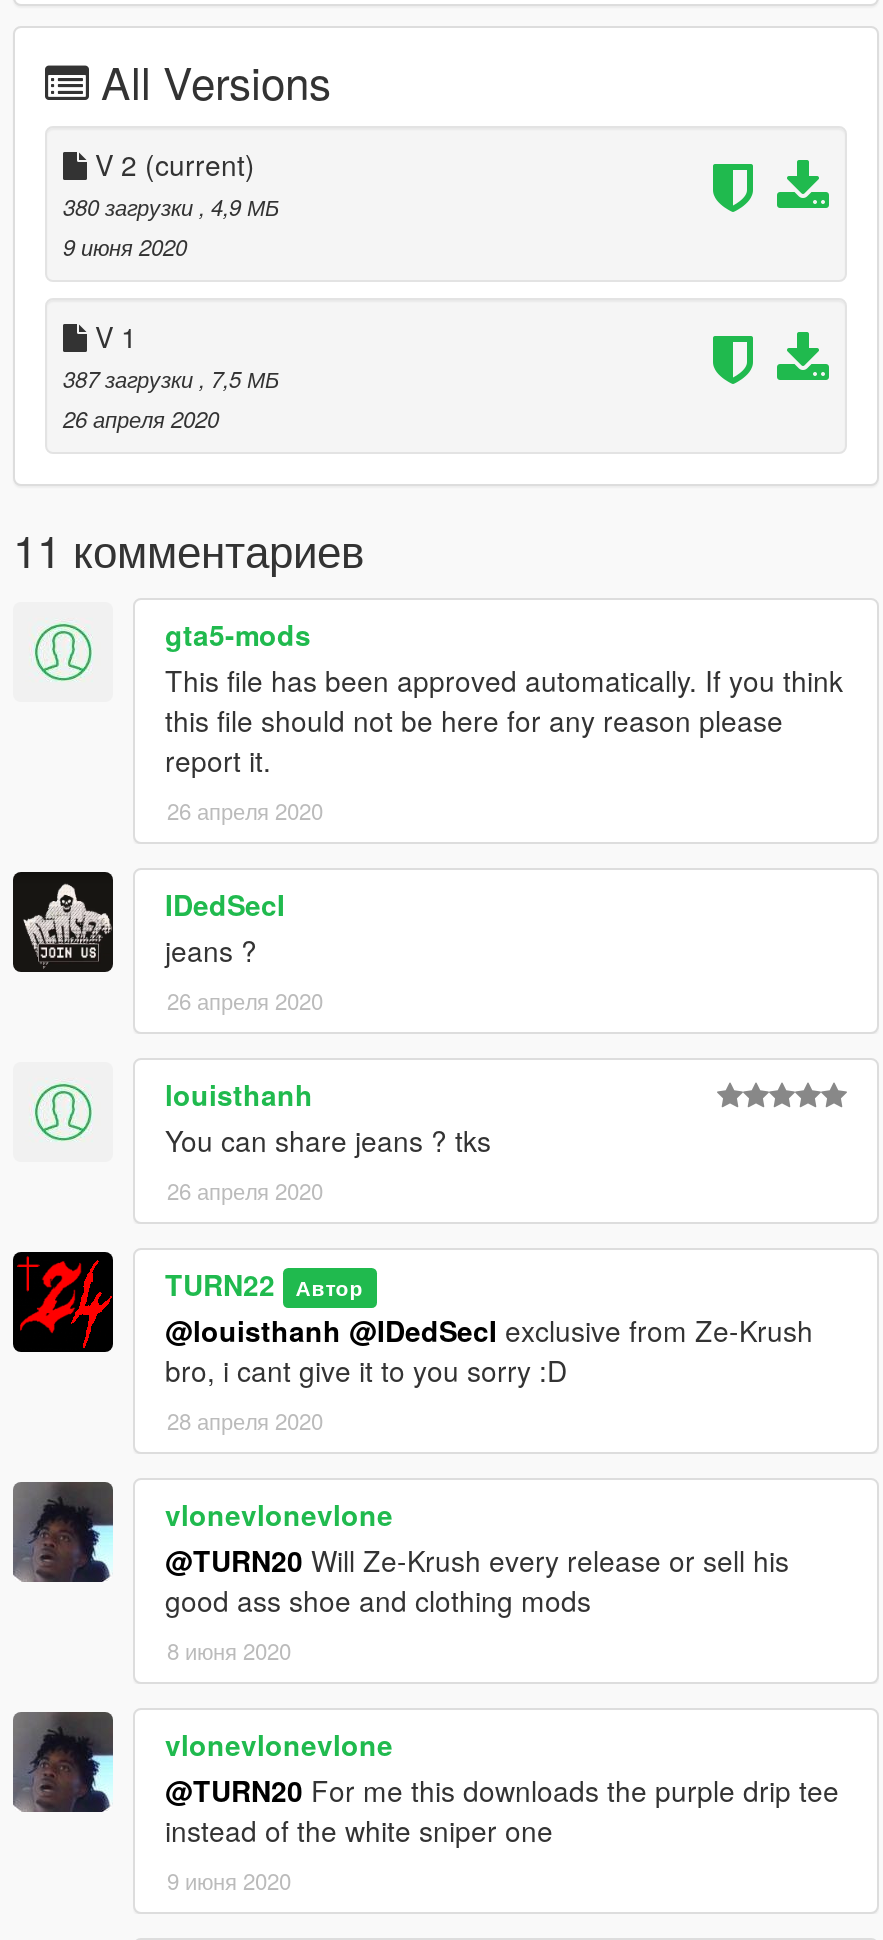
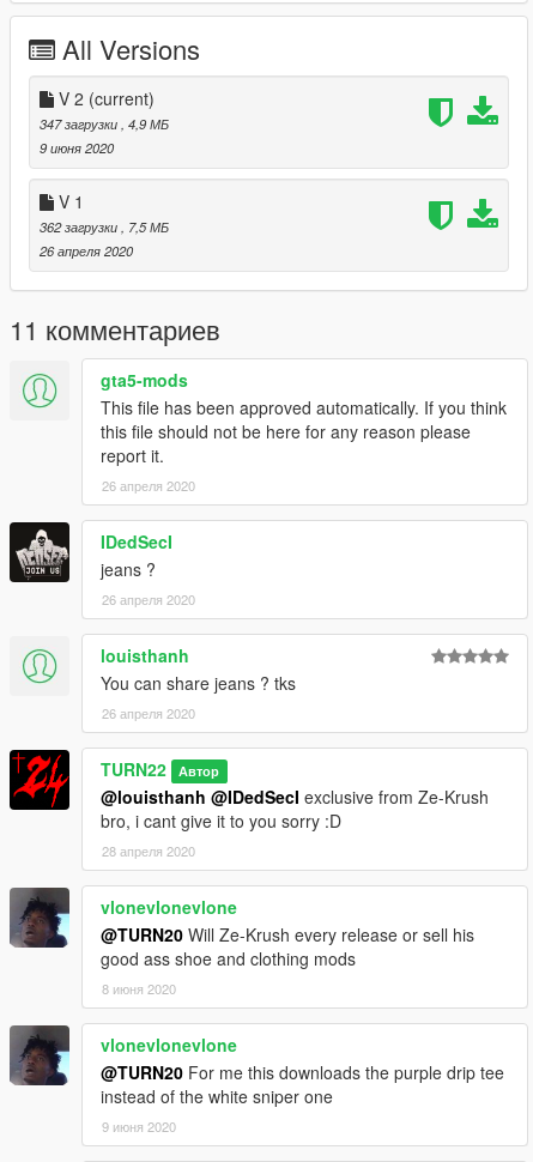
[63,190,279,222] 380 загрузки, 4,9 МБ -> [40,114,169,133] 347 загрузки, 4,9 МБ
[63,362,279,394] 387 загрузки, 7,5 МБ -> [40,217,169,236] 362 загрузки, 7,5 МБ

